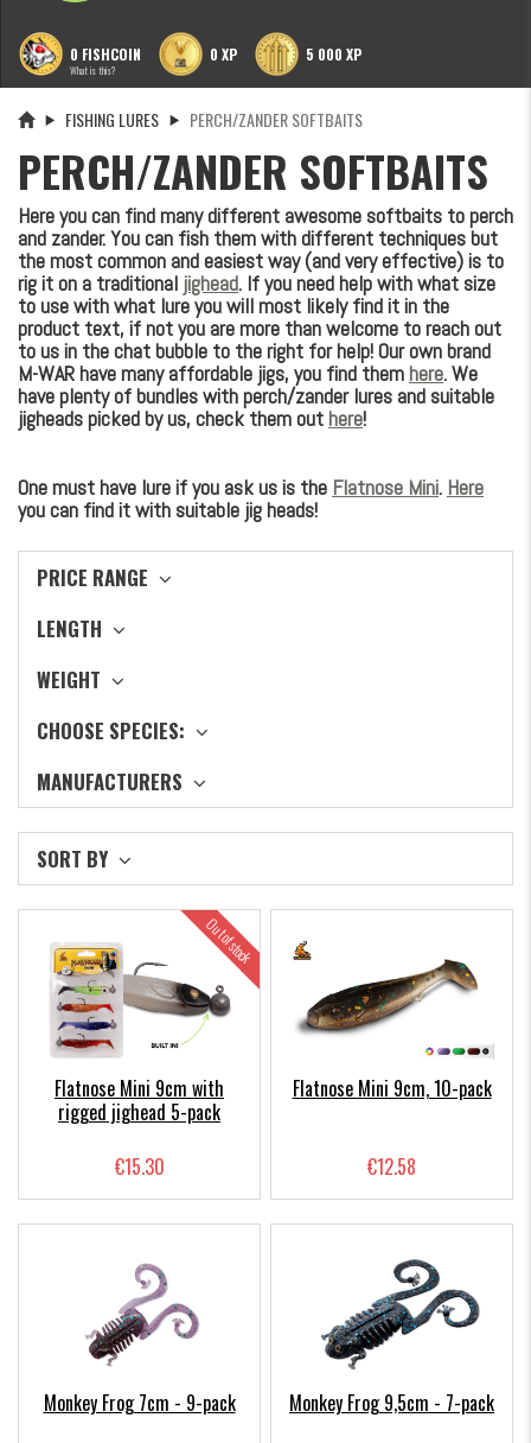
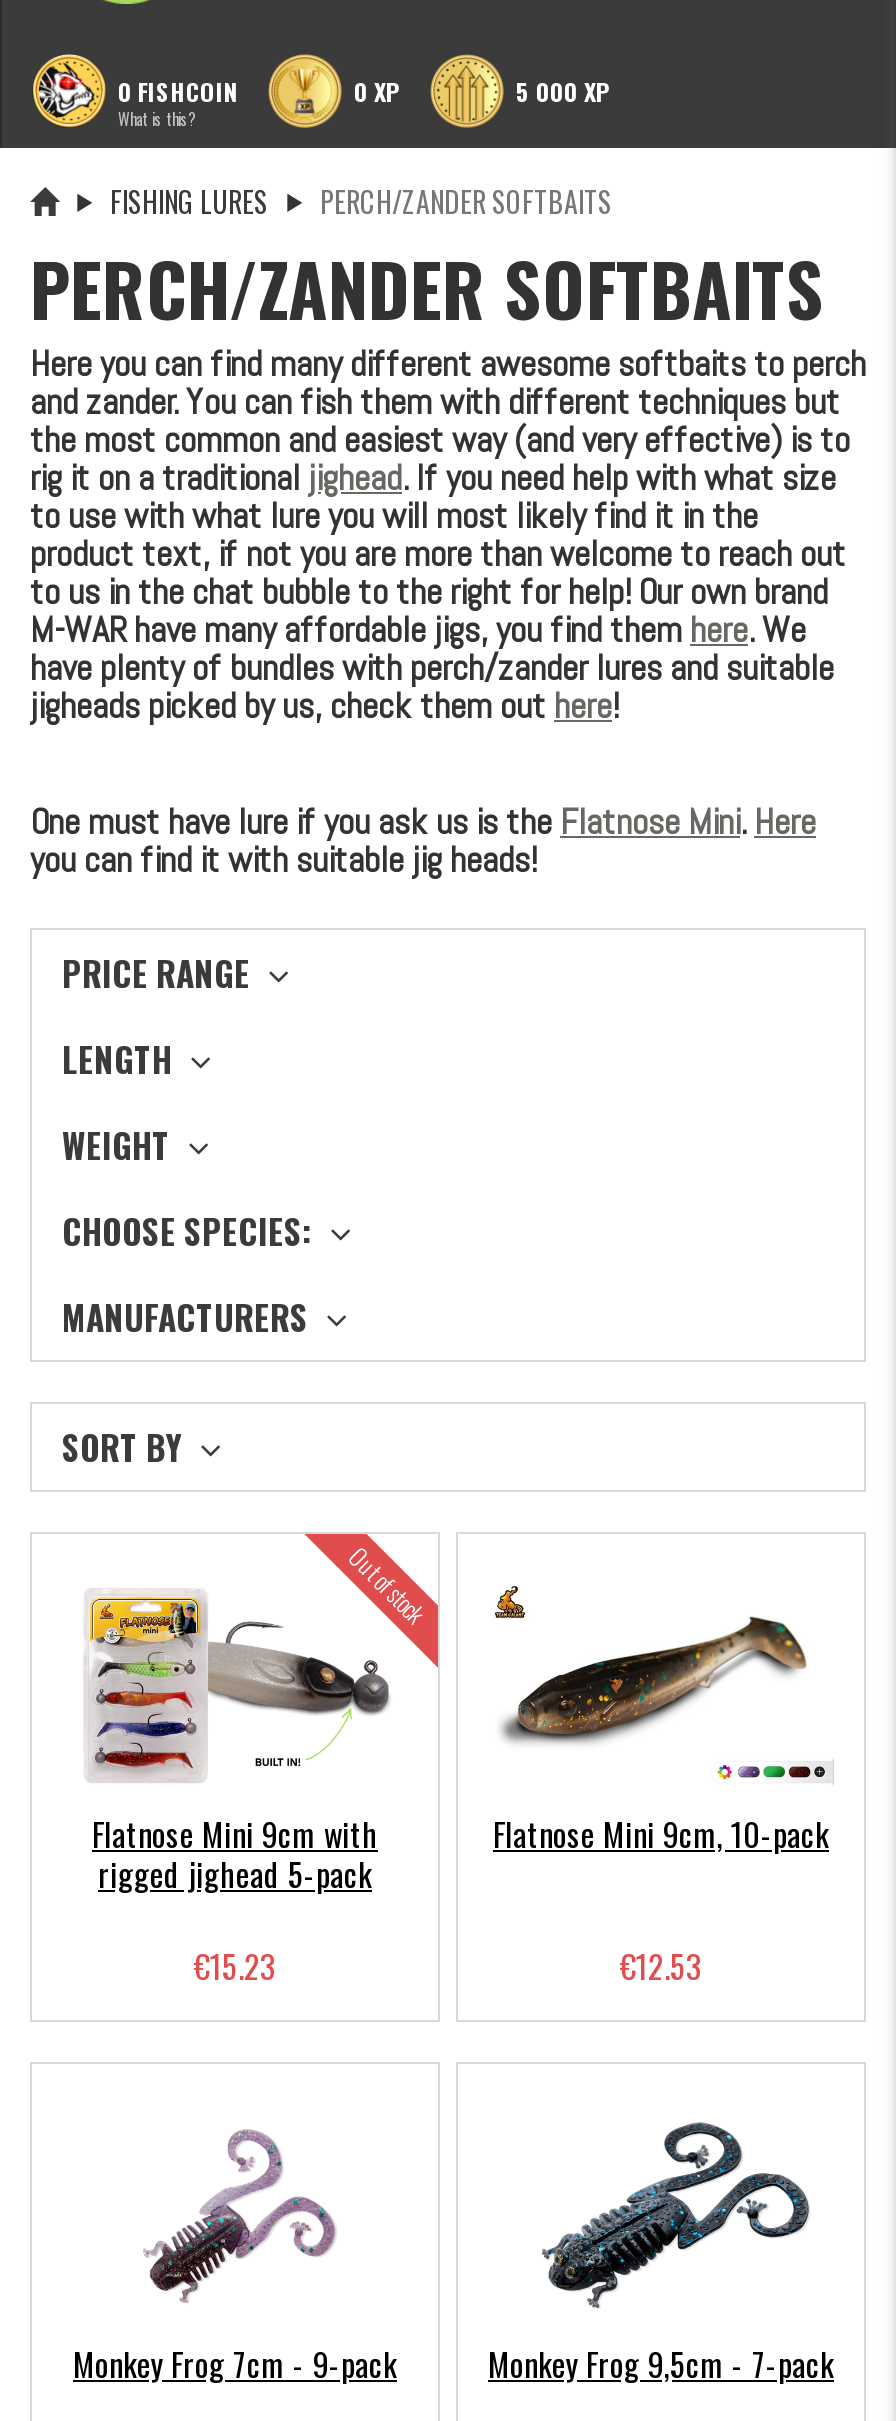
[114,1153,164,1181] €15.30 -> [194,1943,276,1991] €15.23
[367,1153,416,1181] €12.58 -> [620,1943,702,1991] €12.53

